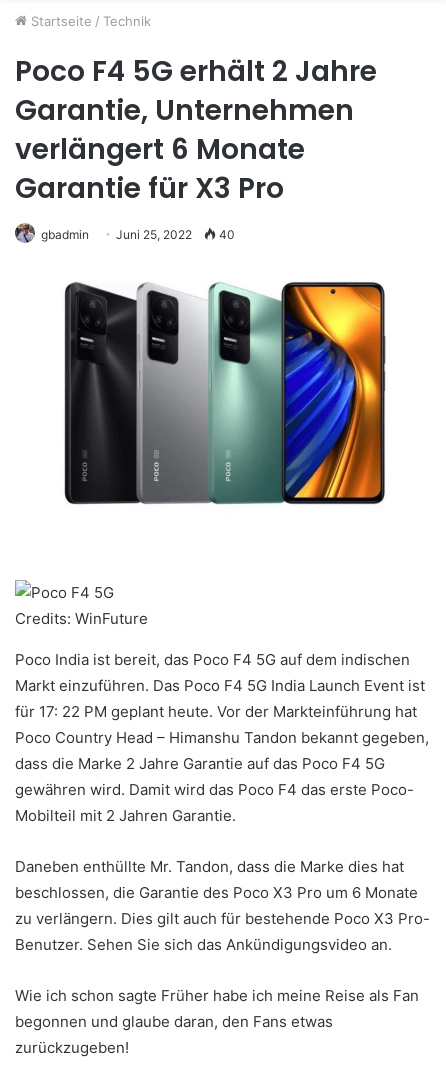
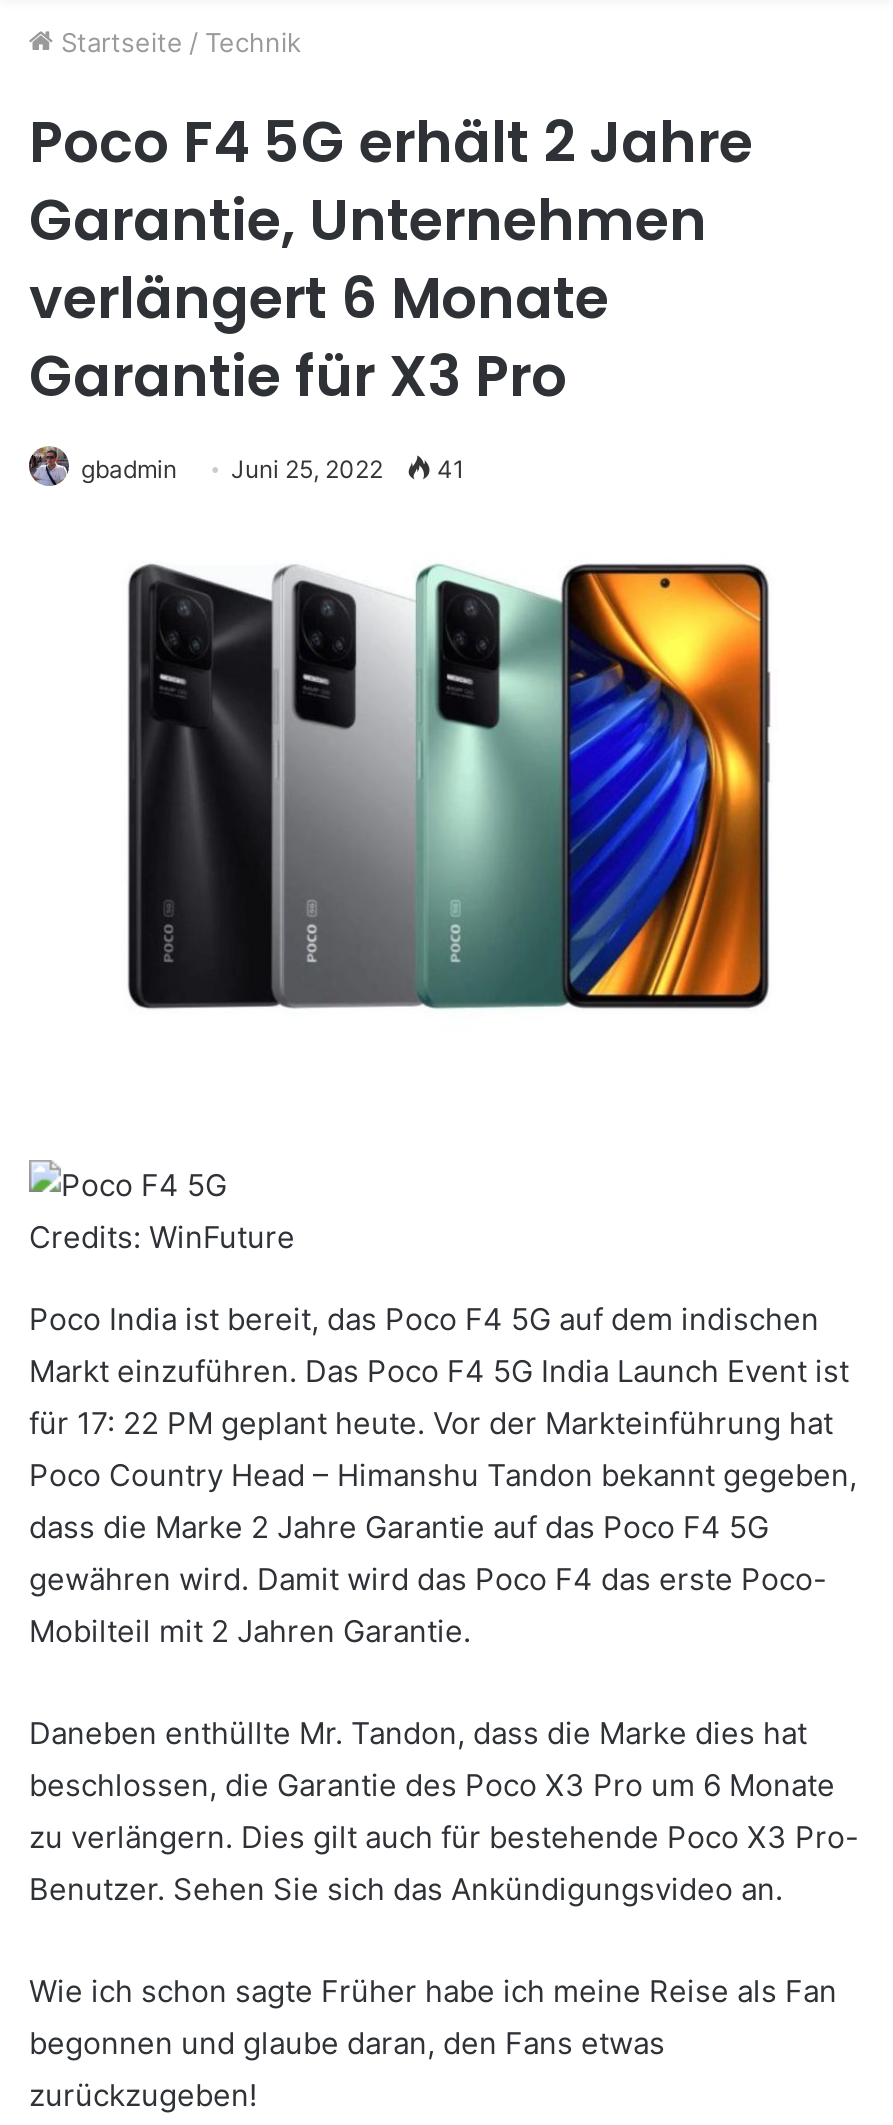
[41,227,235,242] gbadmin Juni 25, 2022 40 -> [81,454,465,484] gbadmin Juni 25, 2022 41

